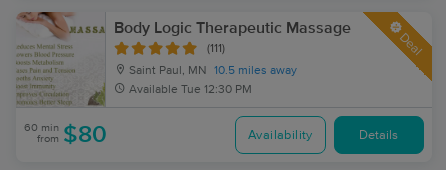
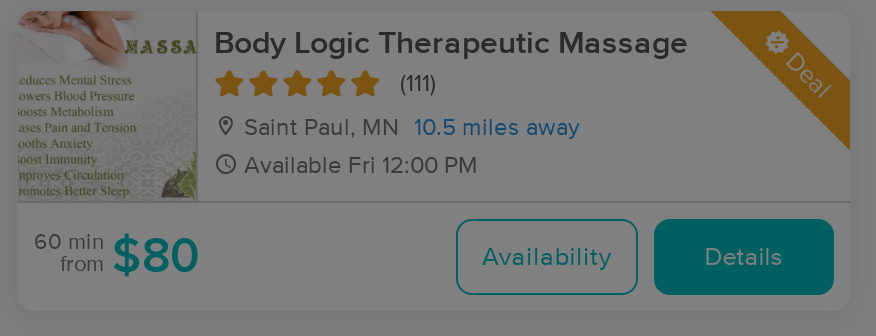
[129,84,252,96] Available Tue 12:30 PM -> [244,155,478,179] Available Fri 12:00 PM

